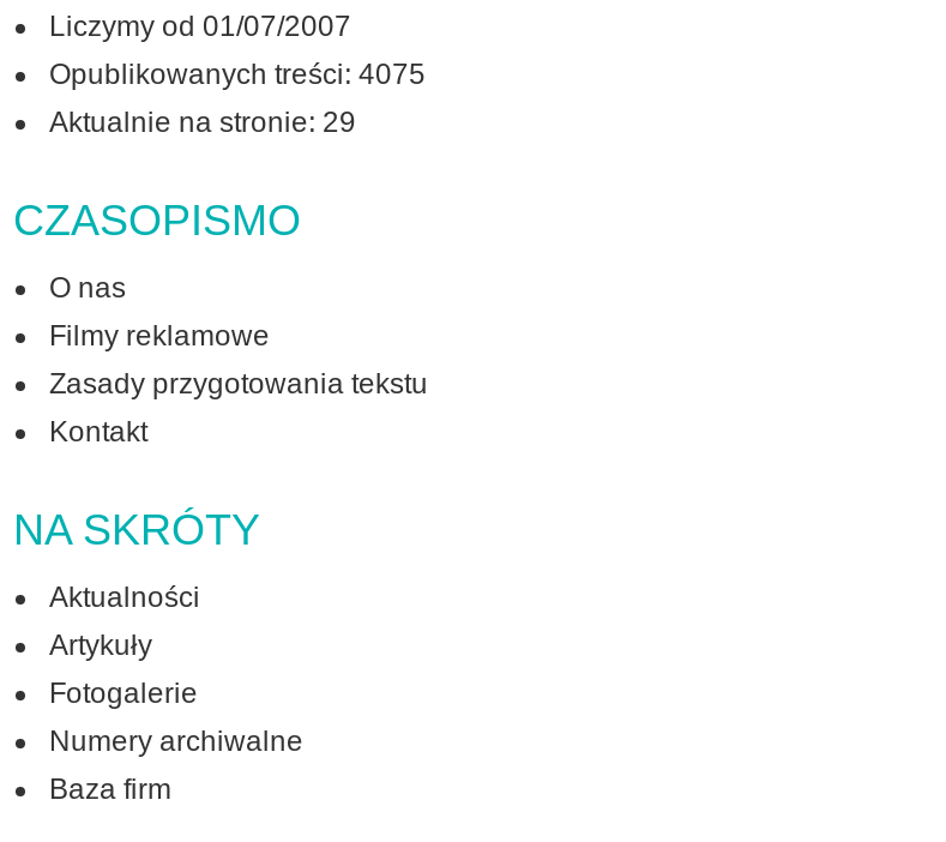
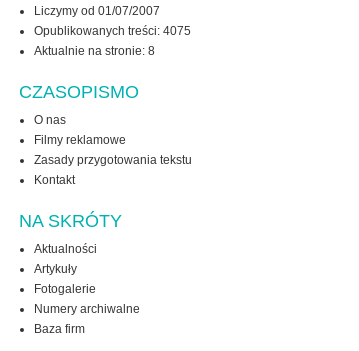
[49,107,356,140] Aktualnie na stronie: 29 -> [34,44,155,58] Aktualnie na stronie: 8

